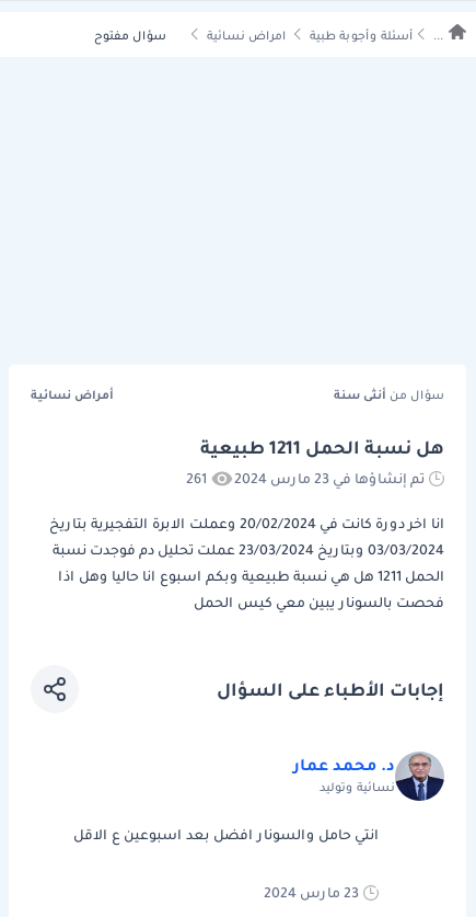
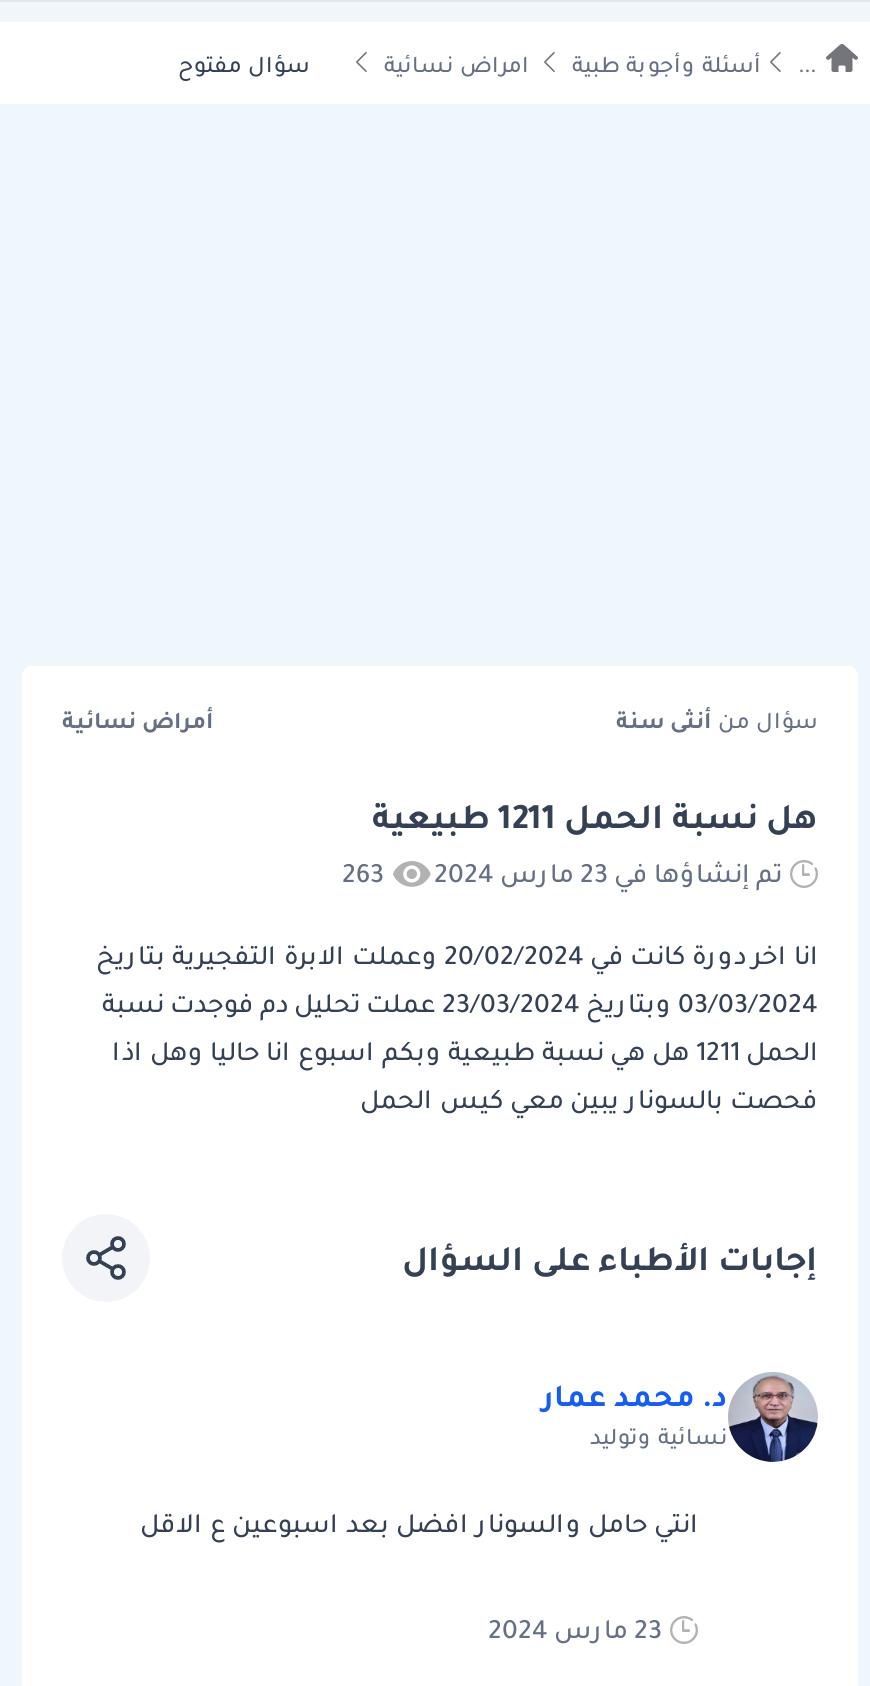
[186,468,207,489] 261 -> [342,854,384,892] 263

